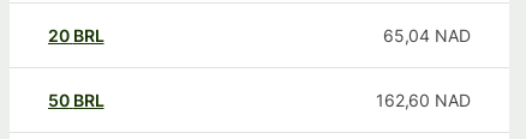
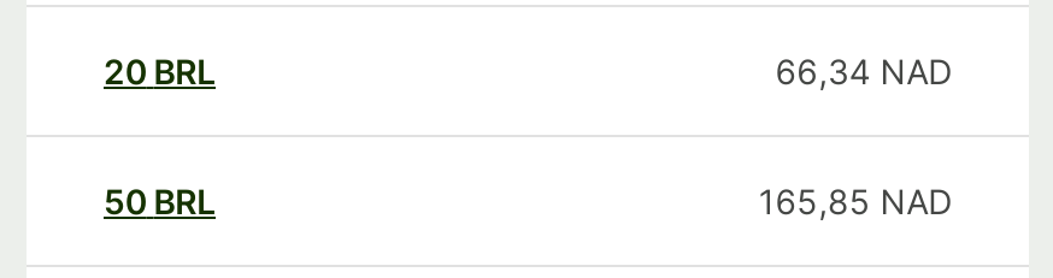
[383,25,471,46] 65,04 NAD -> [775,51,952,92] 66,34 NAD
[376,90,471,110] 162,60 NAD -> [759,181,952,222] 165,85 NAD

